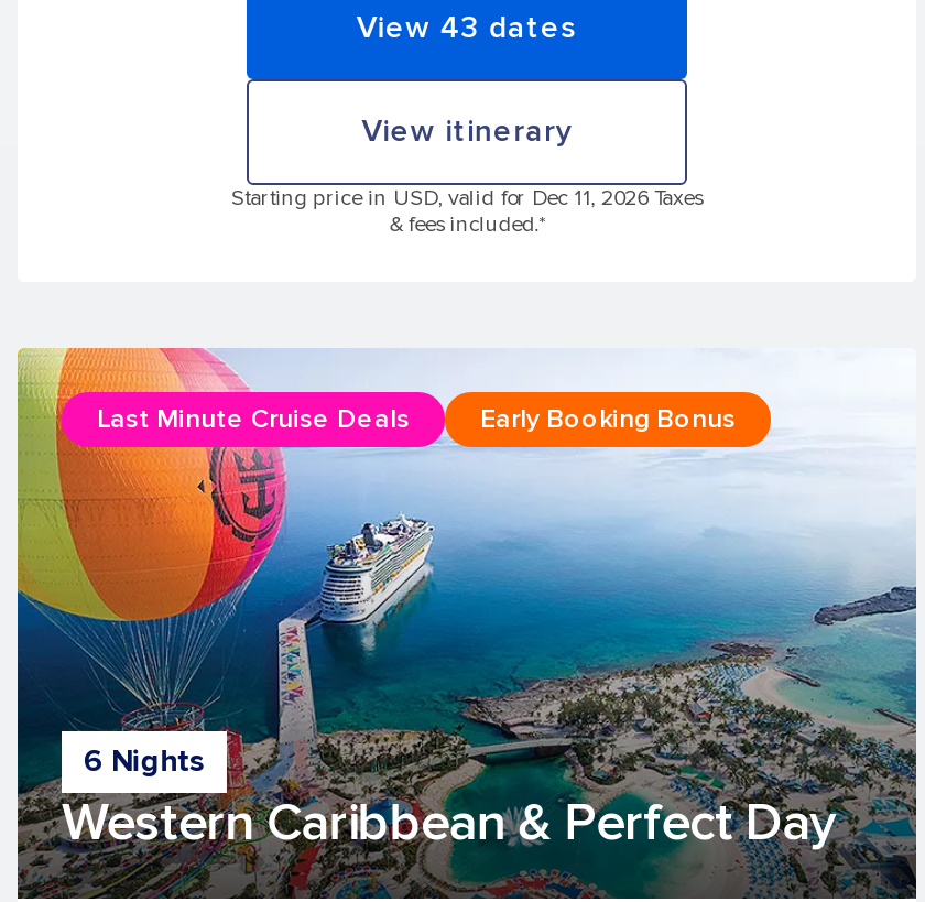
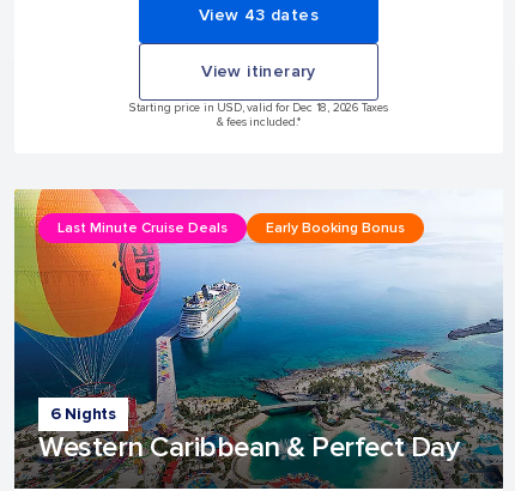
[231,184,702,211] Starting price in USD, valid for Dec 11, 2026 Taxes -> [129,100,388,115] Starting price in USD, valid for Dec 18, 2026 Taxes

